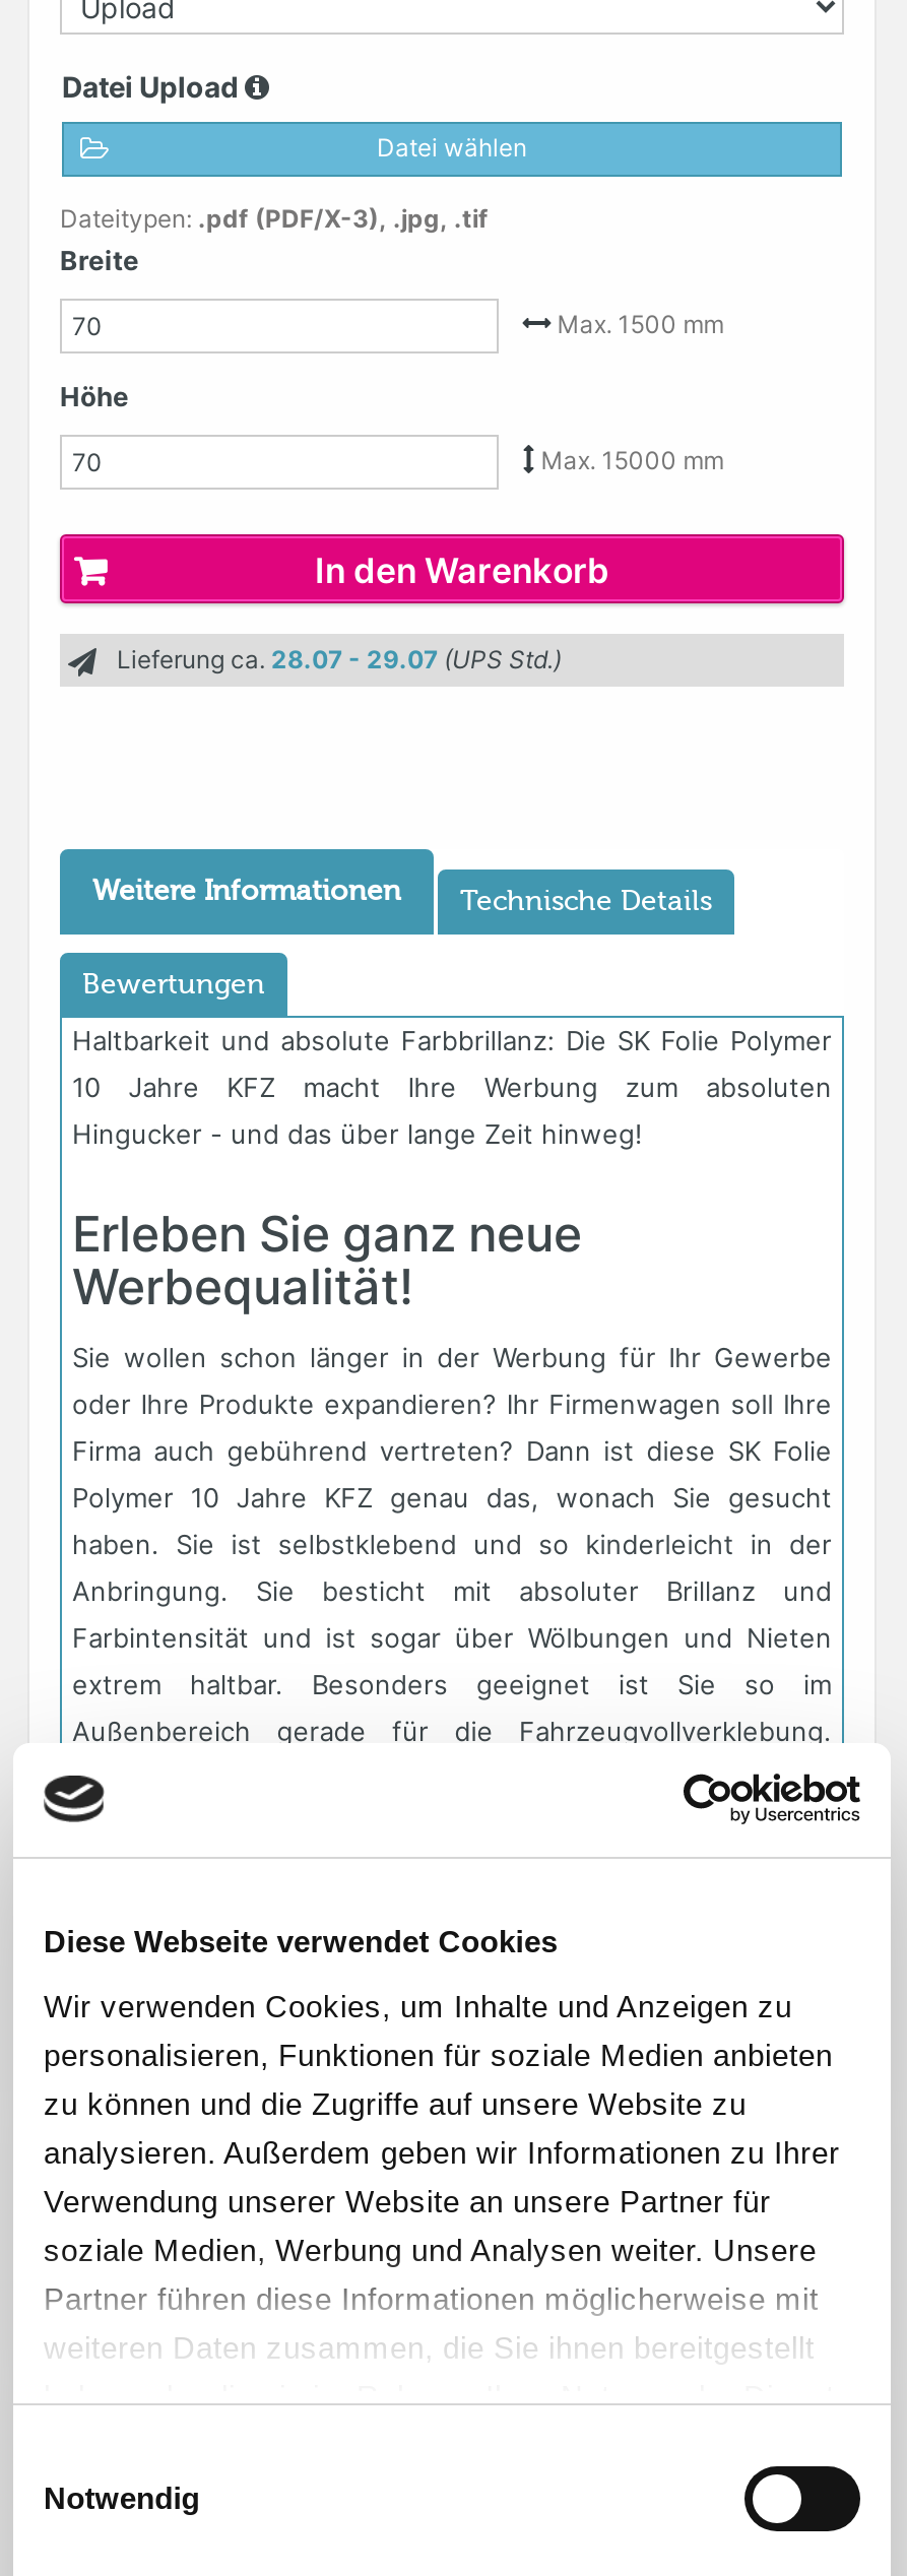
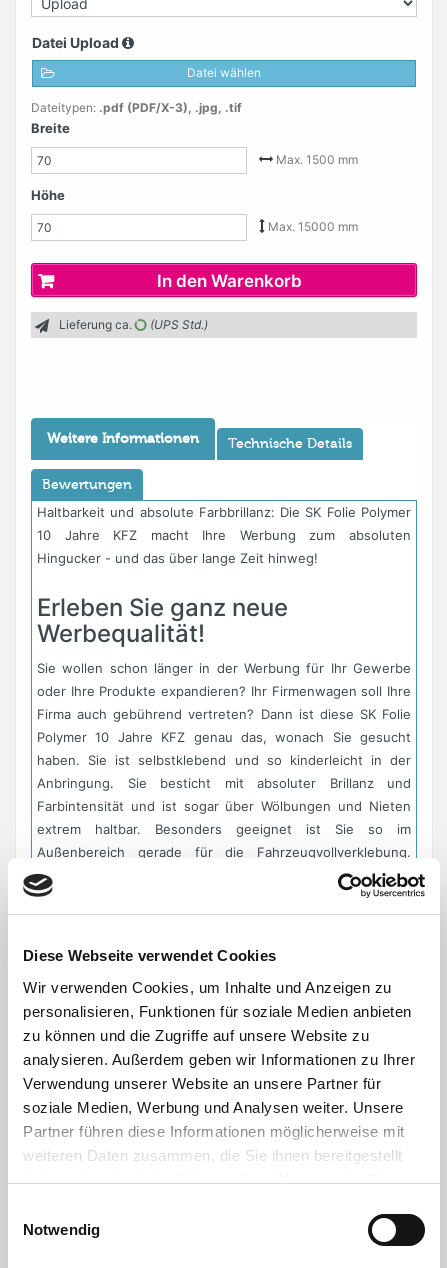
[117,644,562,674] Lieferung ca. 28.07 - 29.07 (UPS Std.) -> [59,317,208,332] Lieferung ca. | (UPS Std.)

